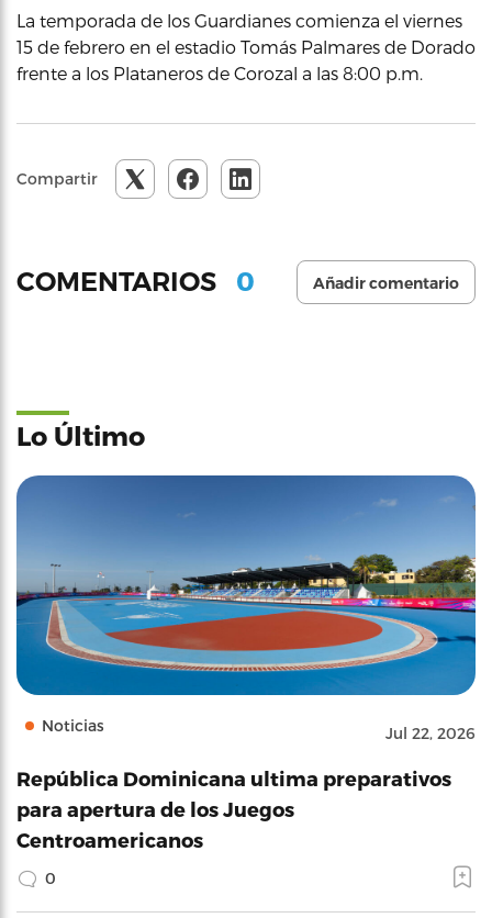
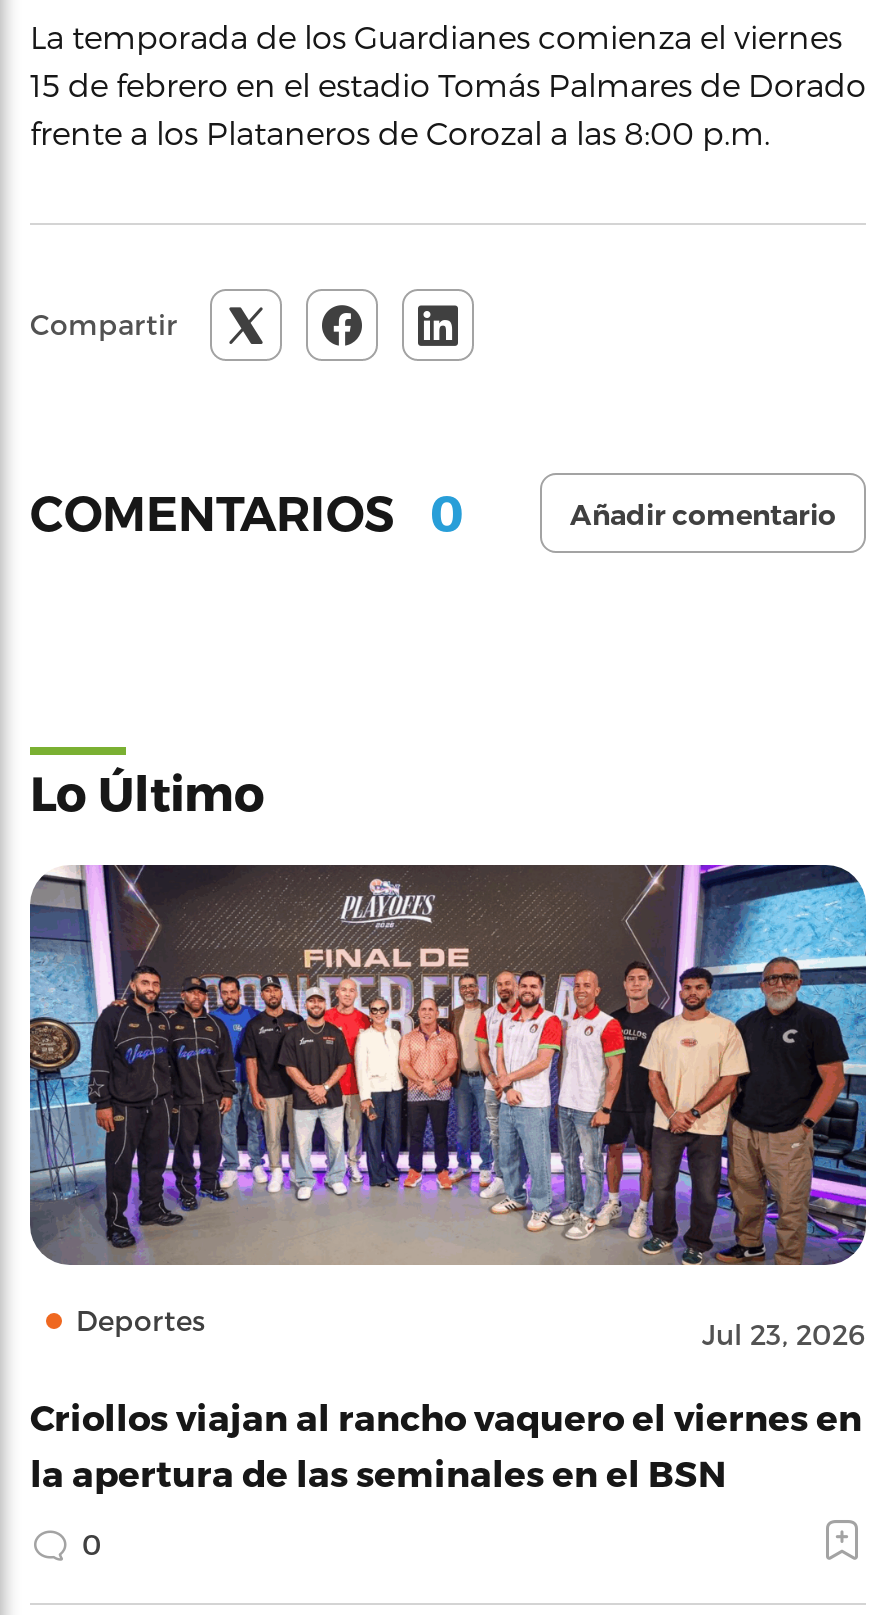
[15,474,477,742] [image] | Noticias | Jul 22, 2026 -> [28,862,868,1351] [image] | Deportes | Jul 23, 2026
[16,766,451,851] República Dominicana ultima preparativos | para apertura de los Juegos | Centroamericanos -> [30,1395,862,1493] Criollos viajan al rancho vaquero el viernes en | la apertura de las seminales en el BSN

